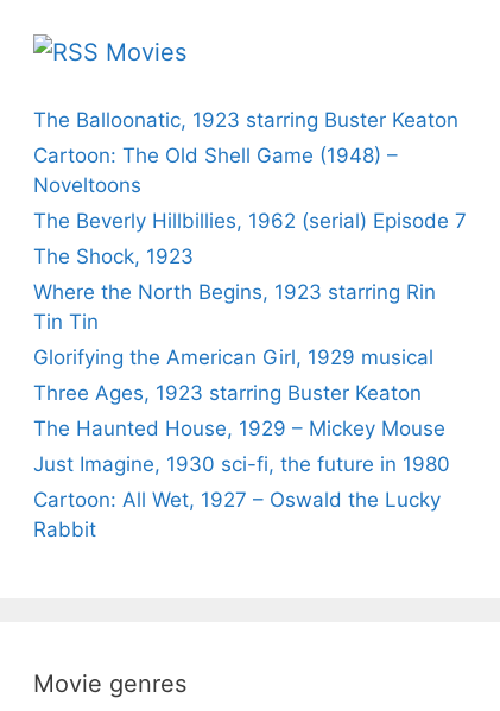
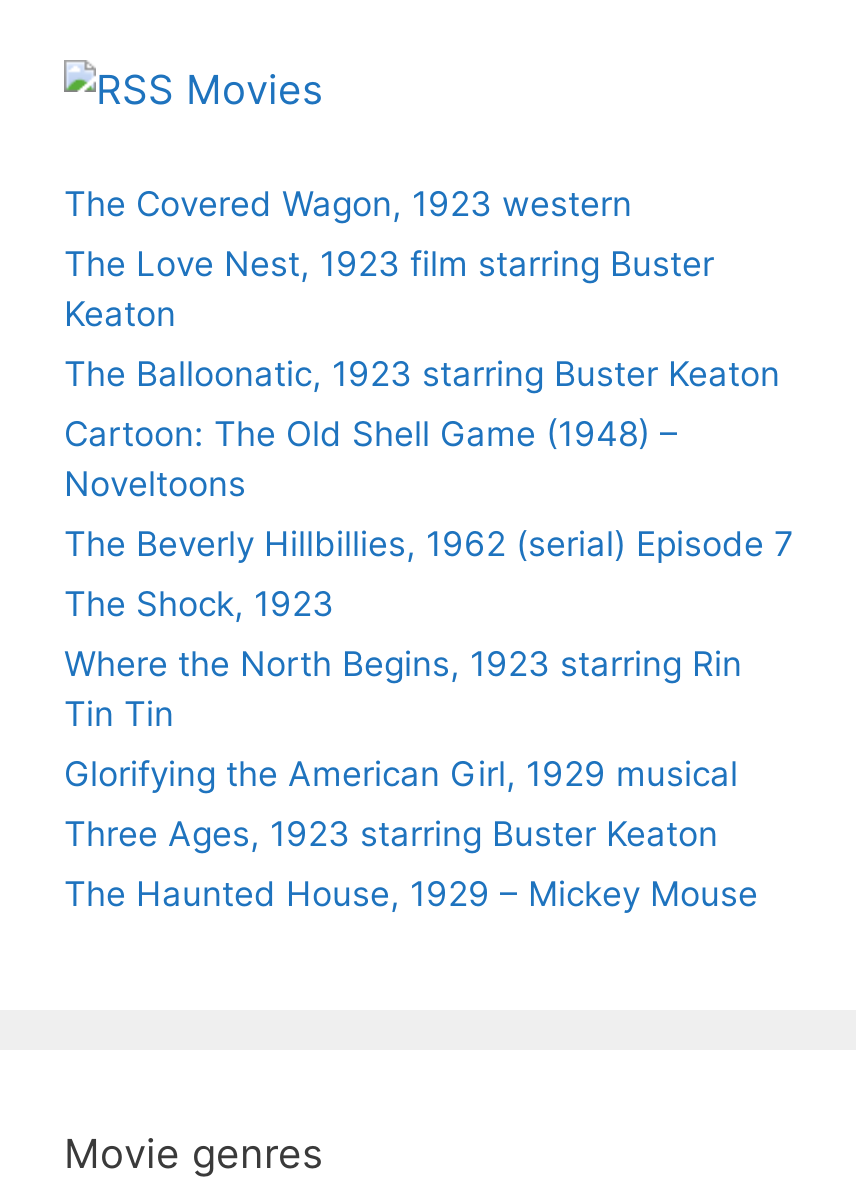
none -> [64,185,714,335] The Covered Wagon, 1923 western | The Love Nest, 1923 film starring Buster | Keaton
moved [33,108,467,441] -> [64,355,794,915]: The Balloonatic, 1923 starring Buster Keaton | Cartoon: The Old Shell Game (1948) – | Noveltoons | ... | Three Ages, 1923 starring Buster Keaton | The Haunted House, 1929 – Mickey Mouse
[33,453,450,542] Just Imagine, 1930 sci-fi, the future in 1980 | Cartoon: All Wet, 1927 – Oswald the Lucky | Rabbit -> none

